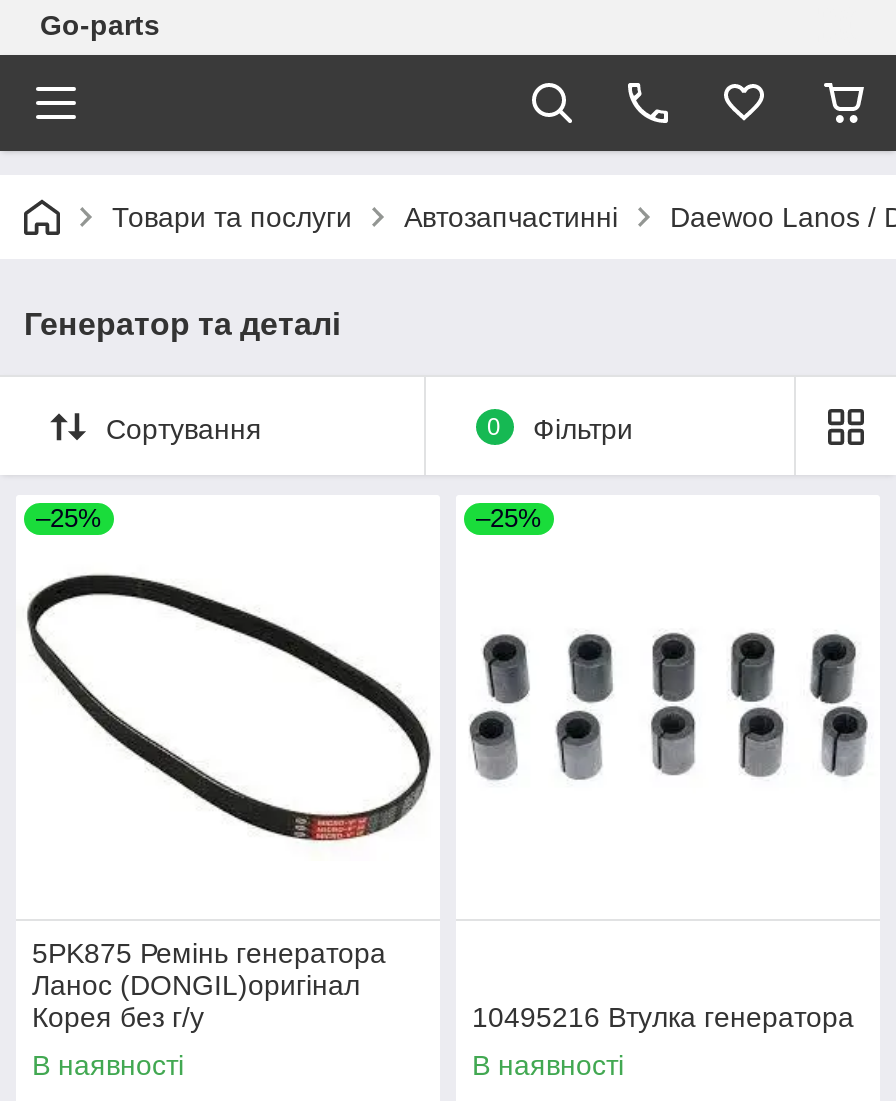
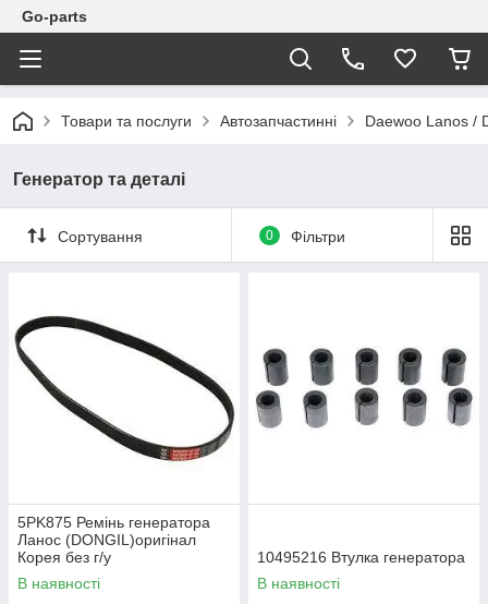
[36,503,102,533] –25% -> none
[476,503,542,533] –25% -> none

